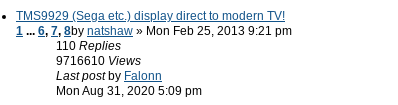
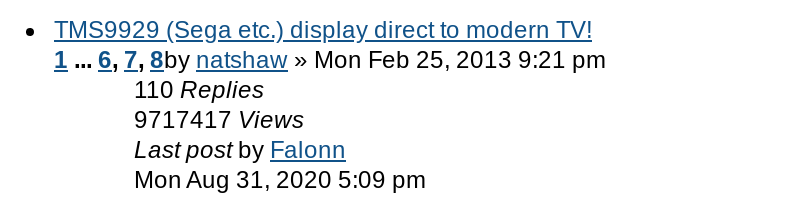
[56,54,141,68] 9716610 Views -> [134,106,304,134] 9717417 Views

